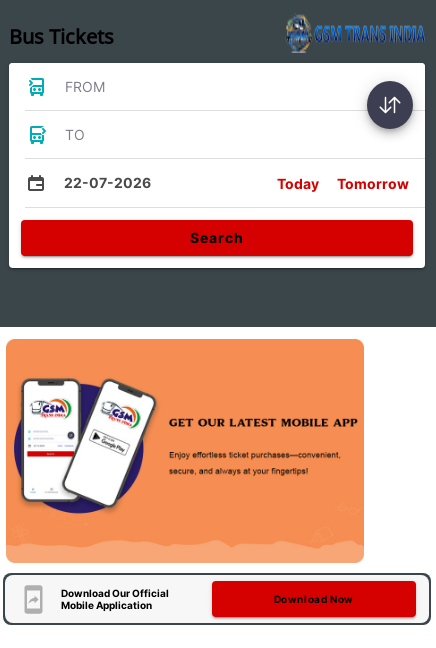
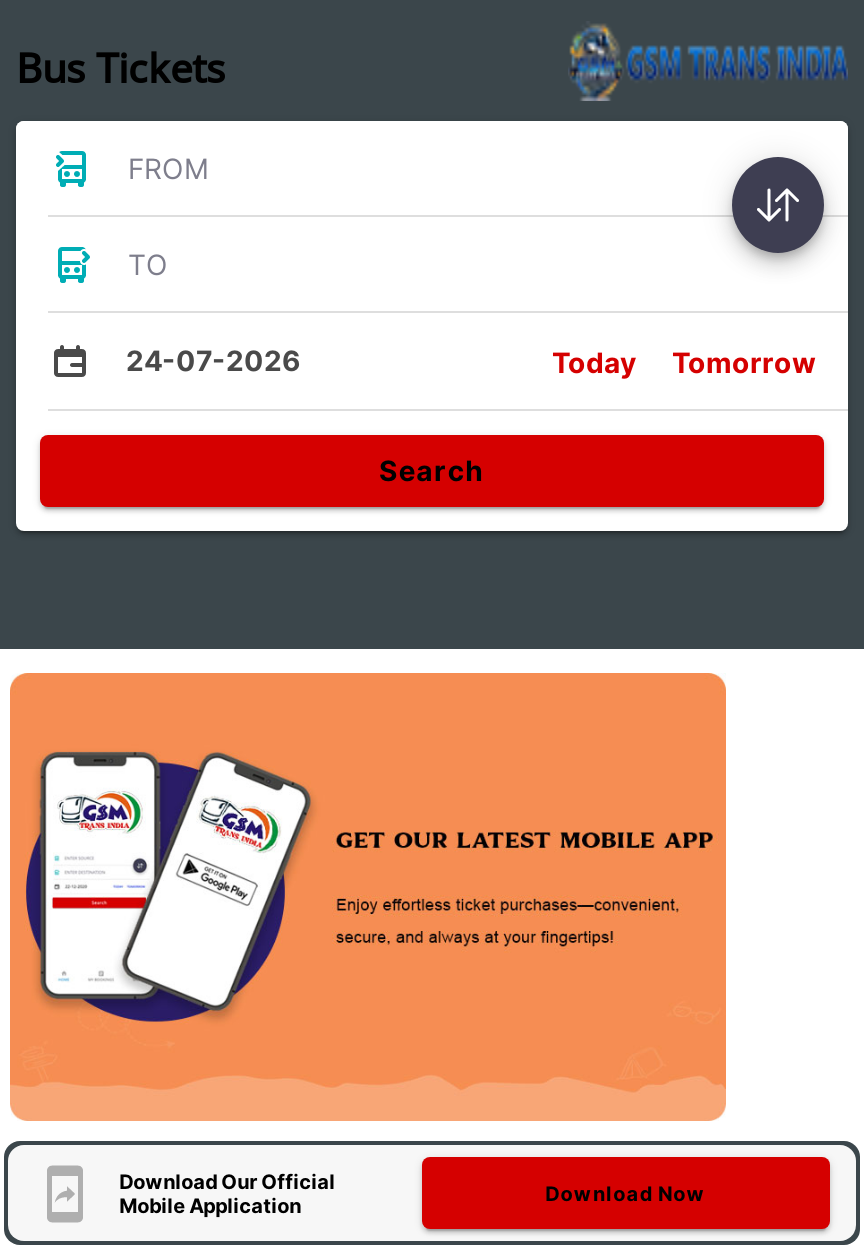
[64,174,151,191] 22-07-2026 -> [126,343,300,377] 24-07-2026

